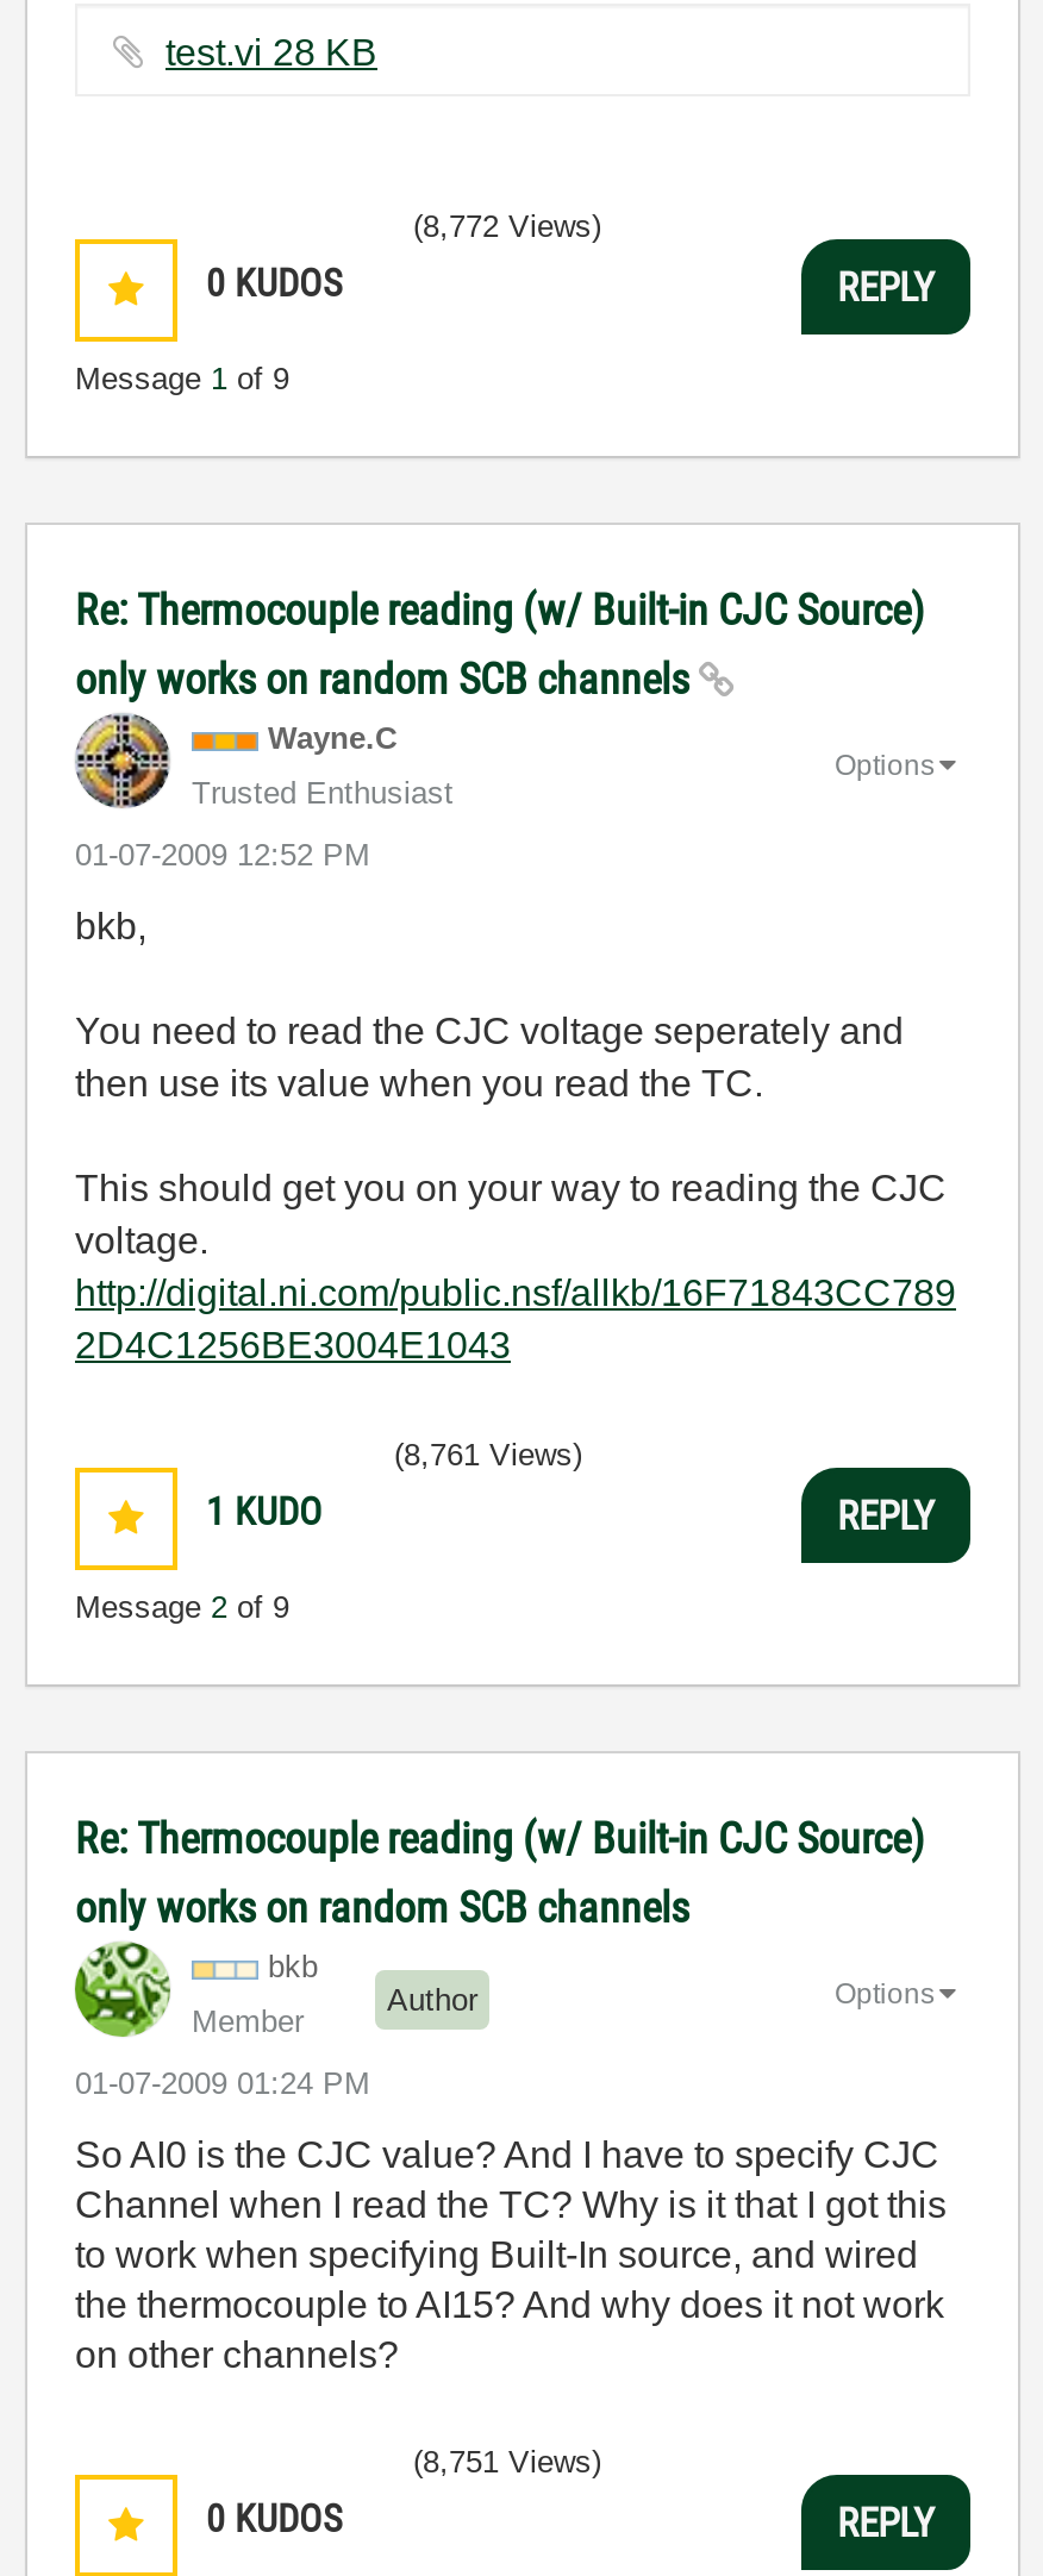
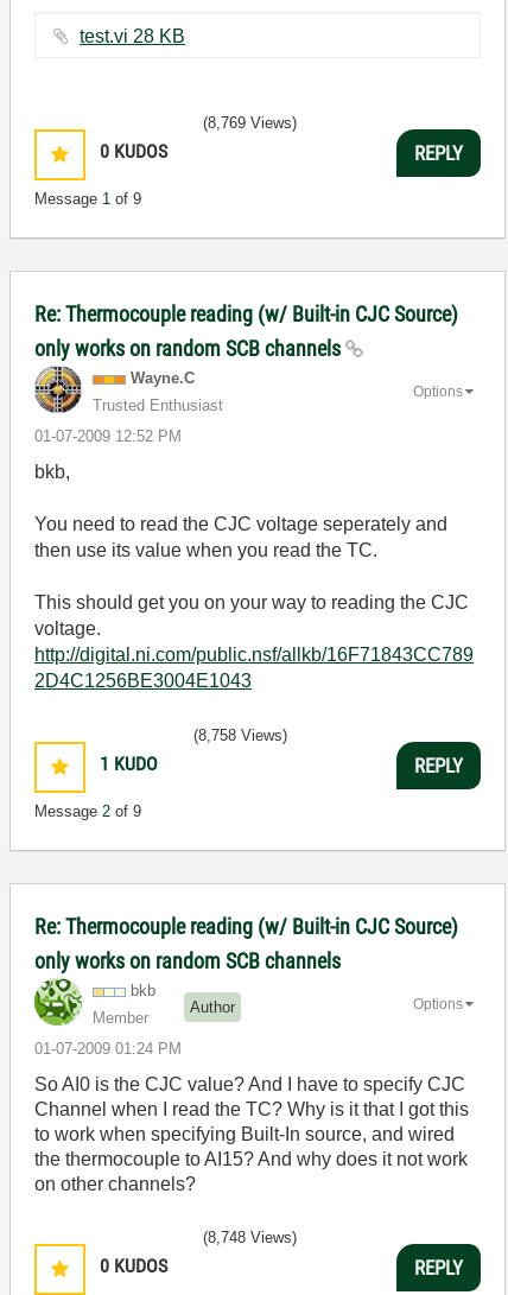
[413,208,601,244] (8,772 Views) -> [203,114,297,132] (8,769 Views)
[394,1437,582,1473] (8,761 Views) -> [193,726,287,744] (8,758 Views)
[413,2444,601,2480] (8,751 Views) -> [203,1229,297,1246] (8,748 Views)

